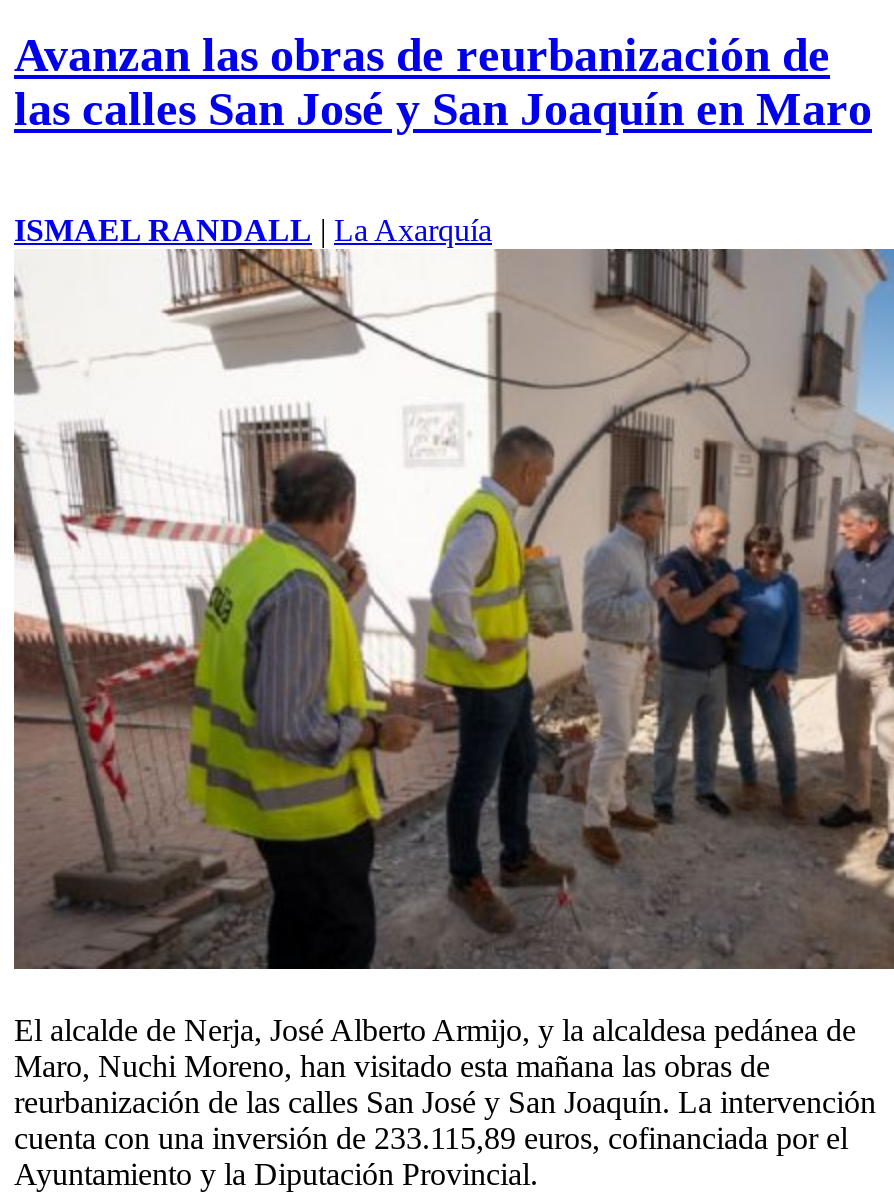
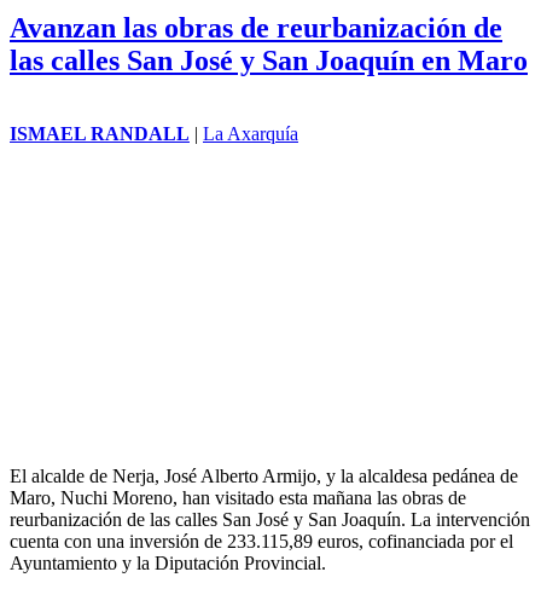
[12,247,888,971] [image] -> none

